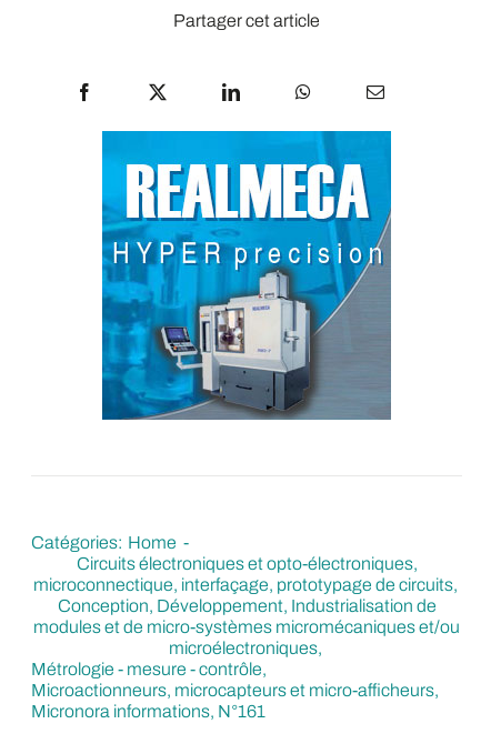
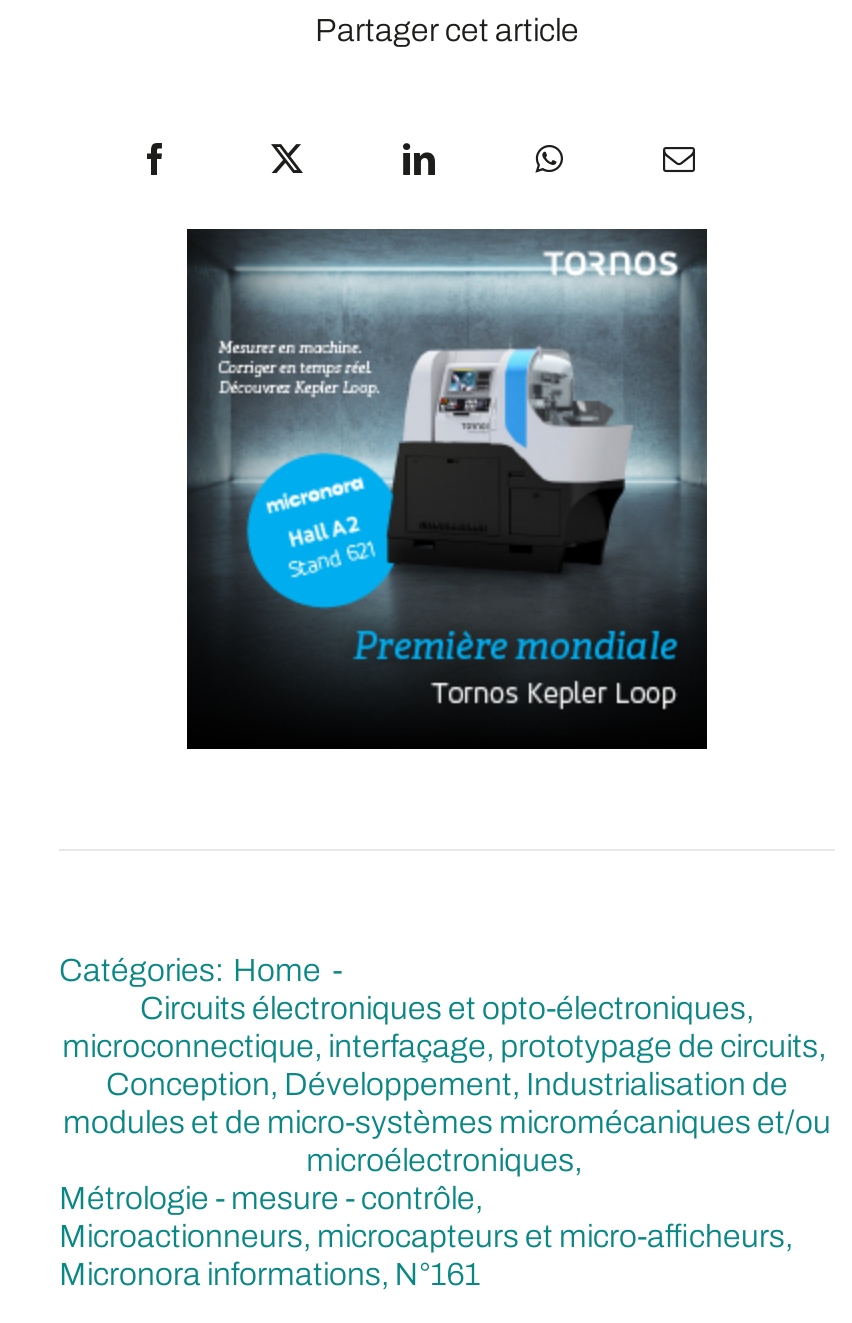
[101,130,392,421] [image] -> [185,227,709,751] [image]

